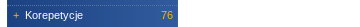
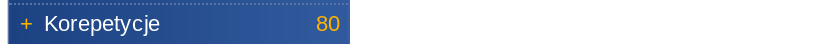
[161,9,173,21] 76 -> [316,11,340,35] 80

